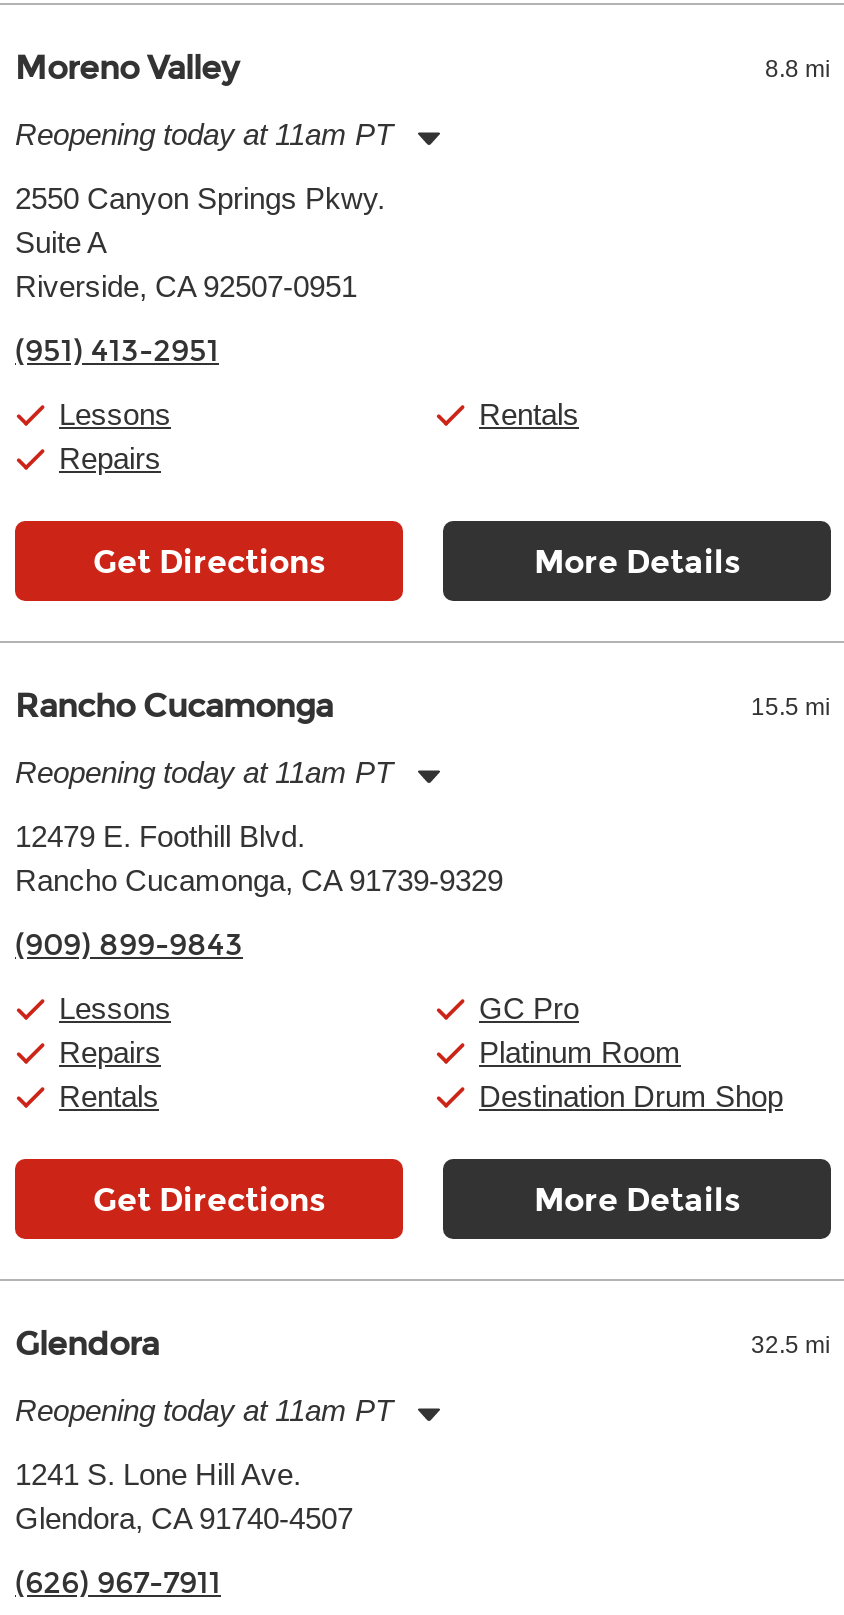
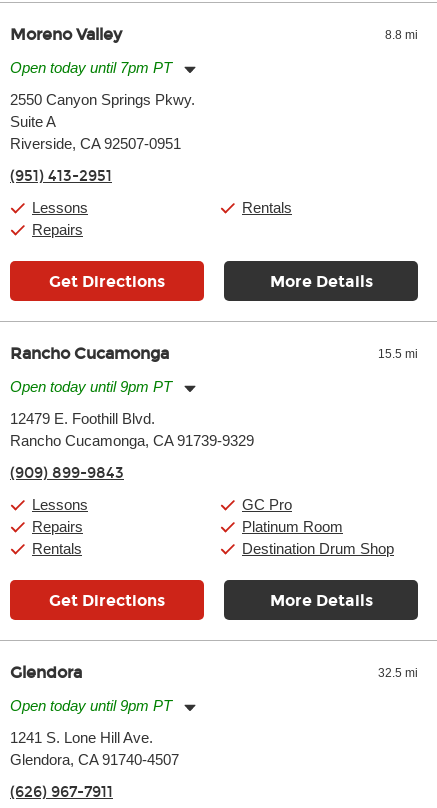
[15,117,393,151] Reopening today at 11am PT -> [10,59,172,76] Open today until 7pm PT
[15,755,393,789] Reopening today at 11am PT -> [10,378,172,395] Open today until 9pm PT
[15,1393,393,1427] Reopening today at 11am PT -> [10,697,172,714] Open today until 9pm PT

